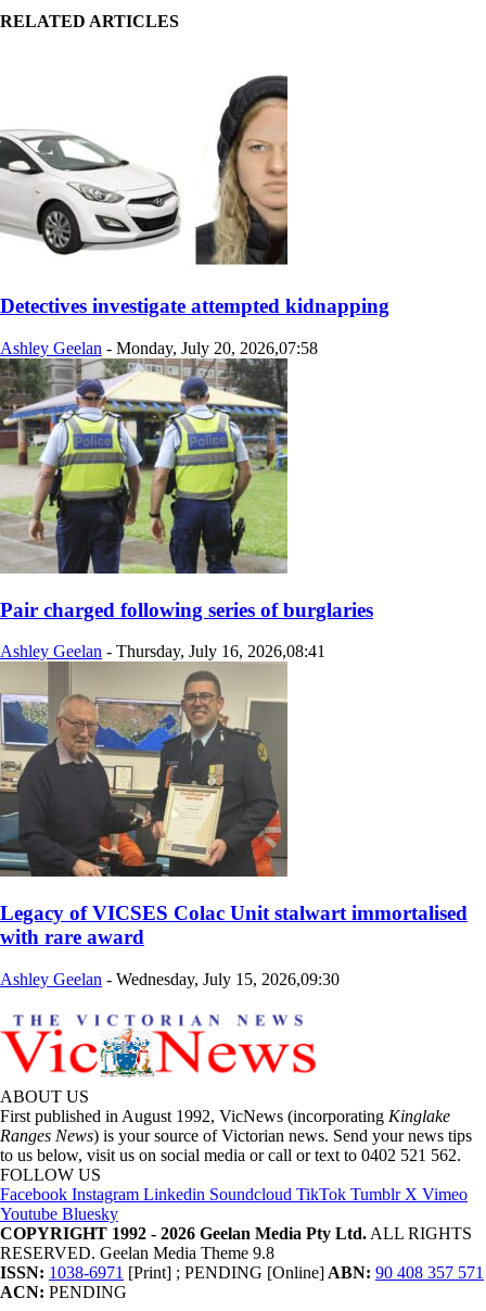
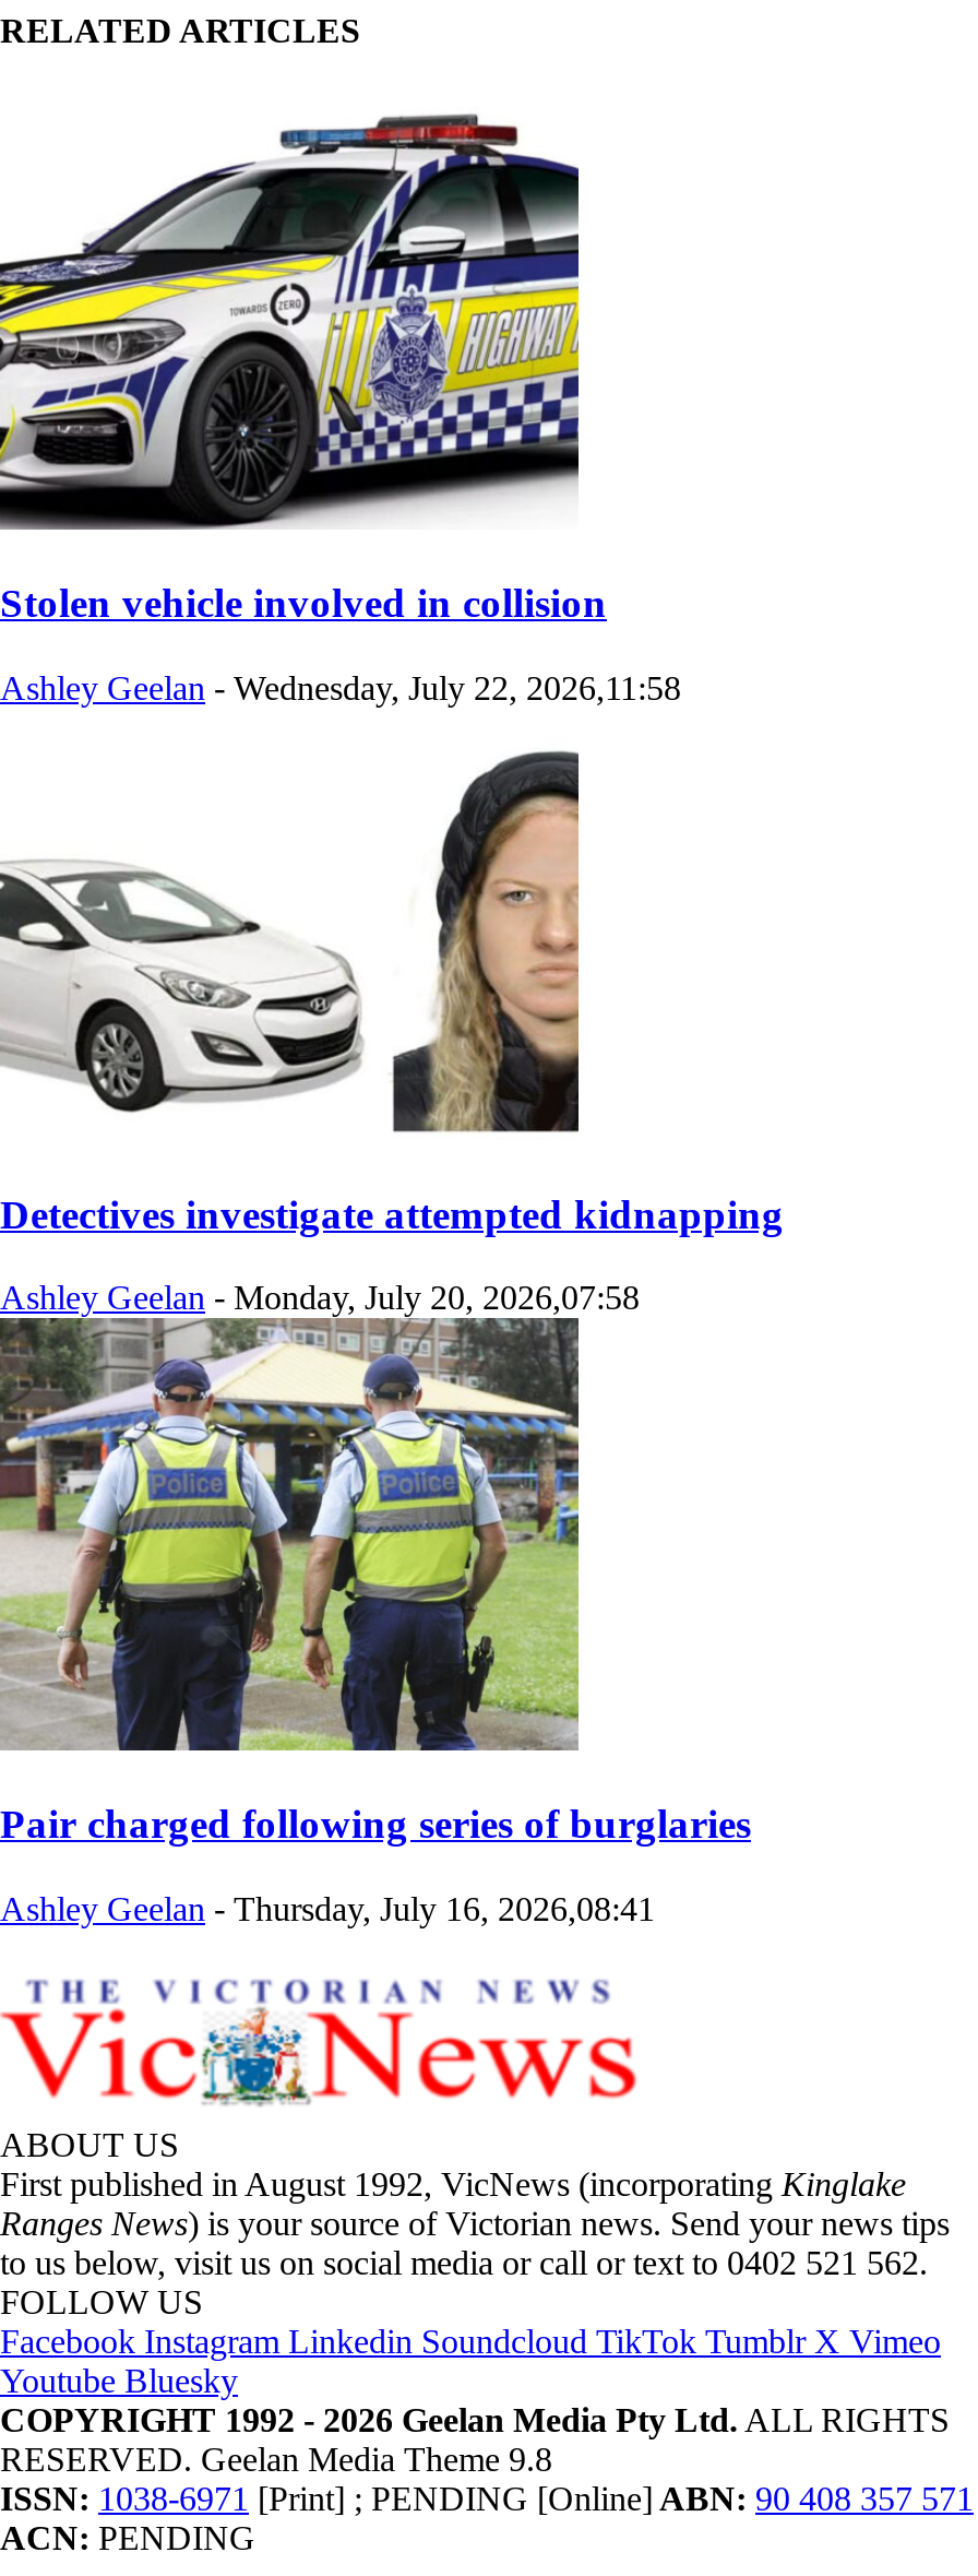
none -> [0,112,681,706] [image] | Stolen vehicle involved in collision | Ashley Geelan - Wednesday, July 22, 2026,11:58
moved [0,74,389,661] -> [0,746,784,1927]: [image] | Detectives investigate attempted kidnapping | Ashley Geelan - Monday, July 20, 2026,07:58 | Pair charged following series of burglaries | Ashley Geelan - Thursday, July 16, 2026,08:41
[0,664,468,988] [image] | Legacy of VICSES Colac Unit stalwart immortalised | with rare award | Ashley Geelan - Wednesday, July 15, 2026,09:30 -> none

